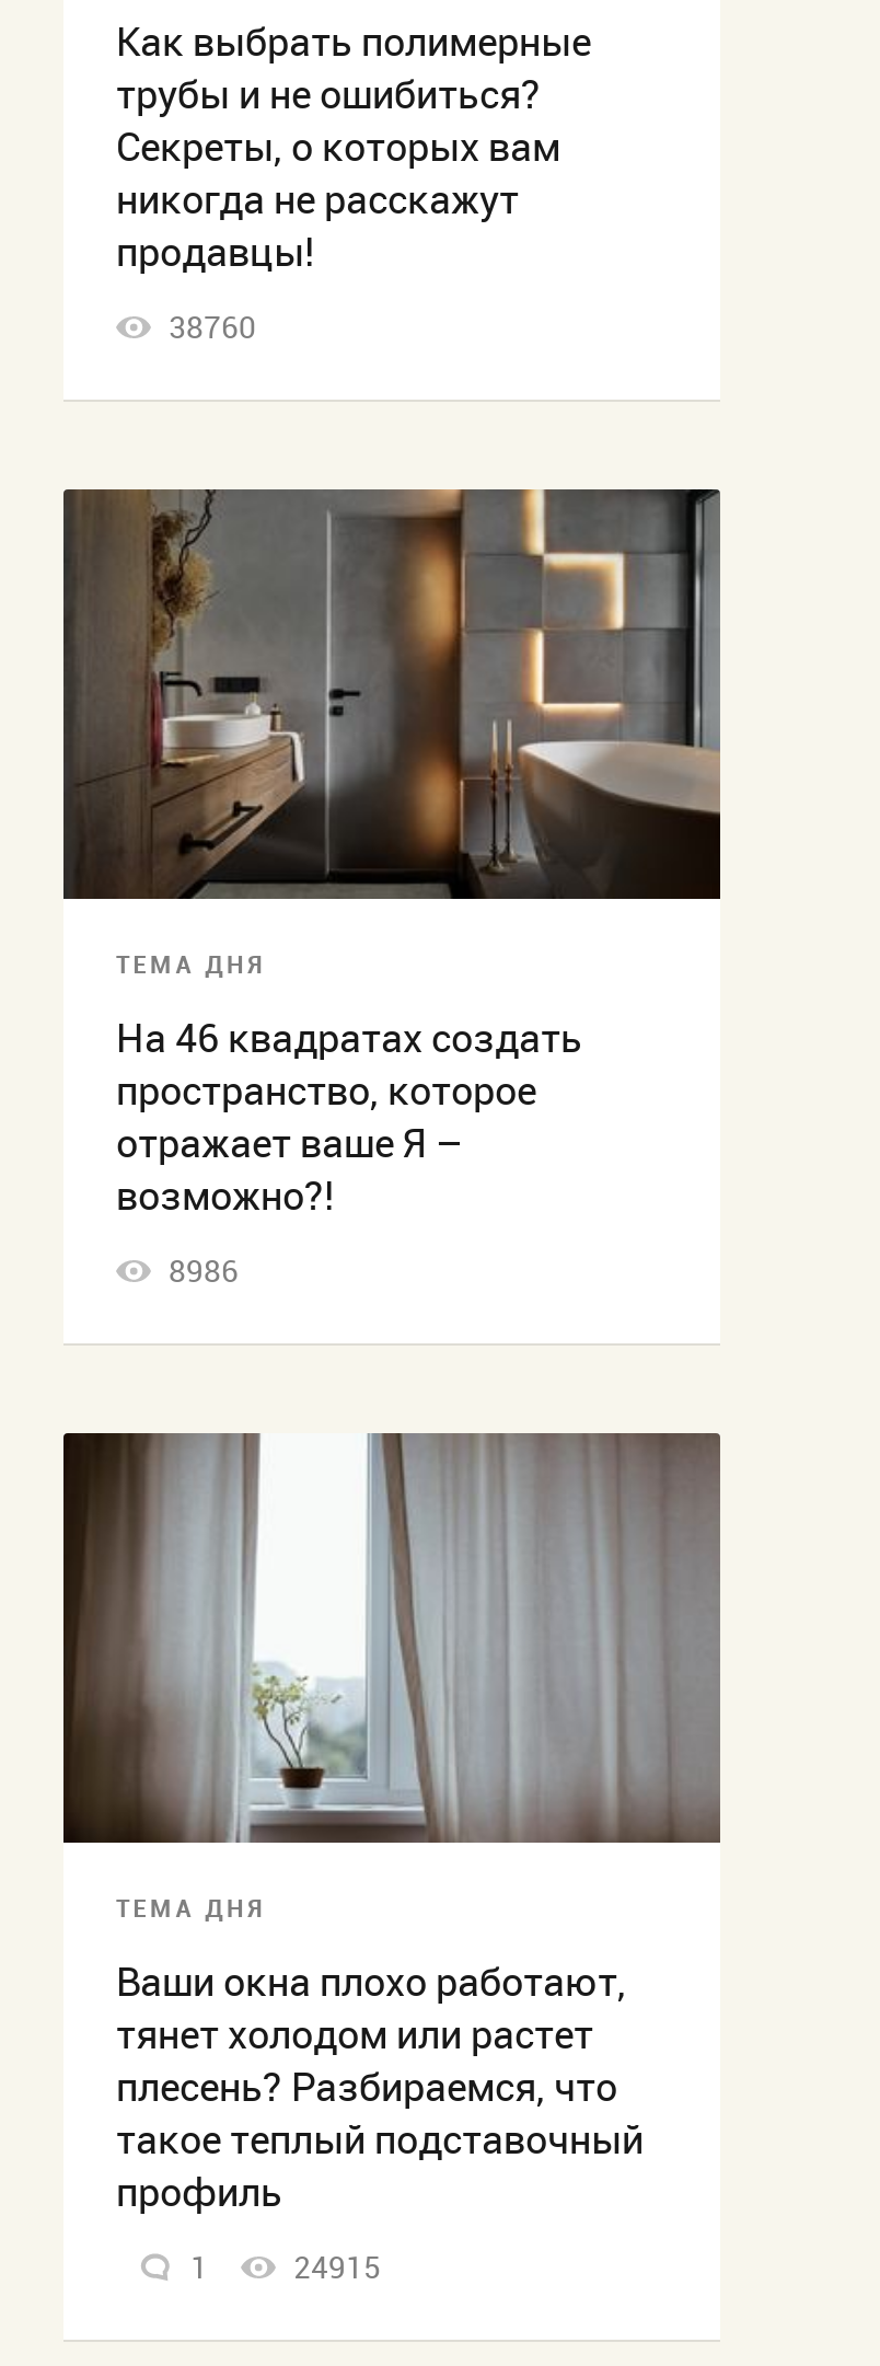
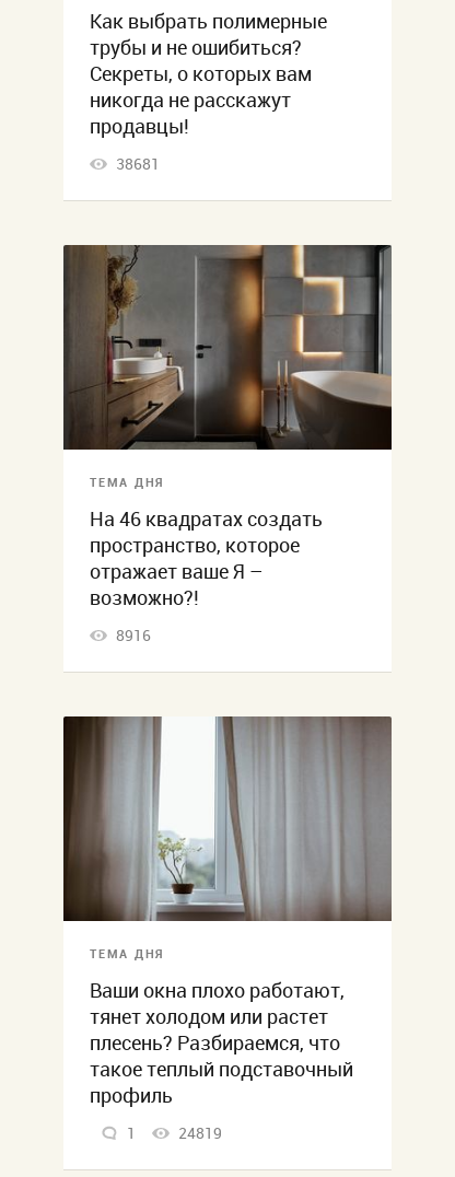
[169,310,256,345] 38760 -> [116,155,160,173] 38681
[169,1254,239,1289] 8986 -> [116,627,151,644] 8916
[293,2250,381,2285] 24915 -> [178,1124,222,1142] 24819

